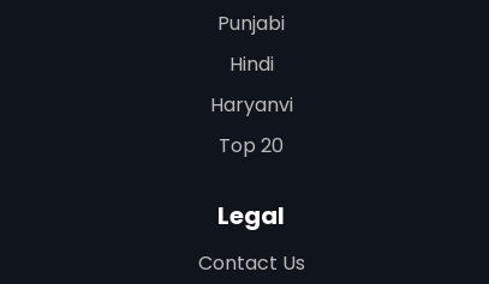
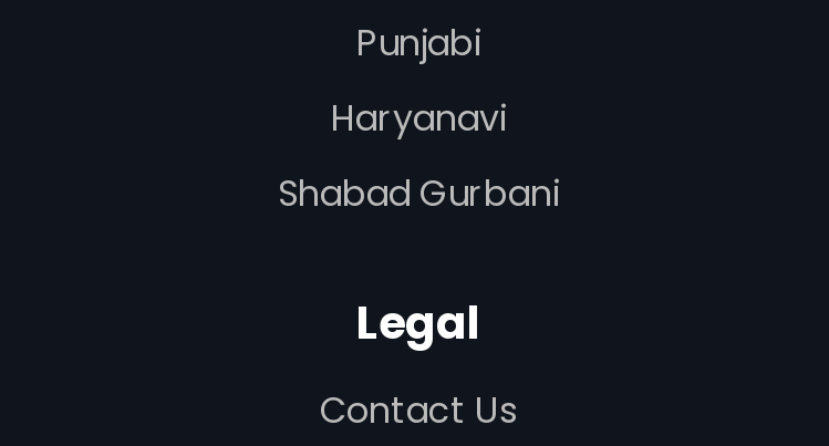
[210,51,293,160] Hindi | Haryanvi | Top 20 -> [278,93,559,220] Haryanavi | Shabad Gurbani

